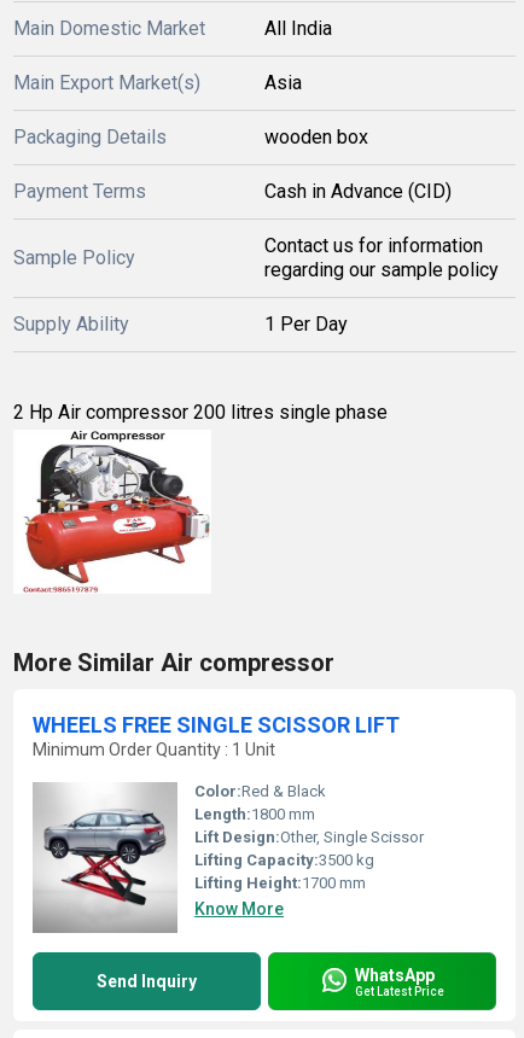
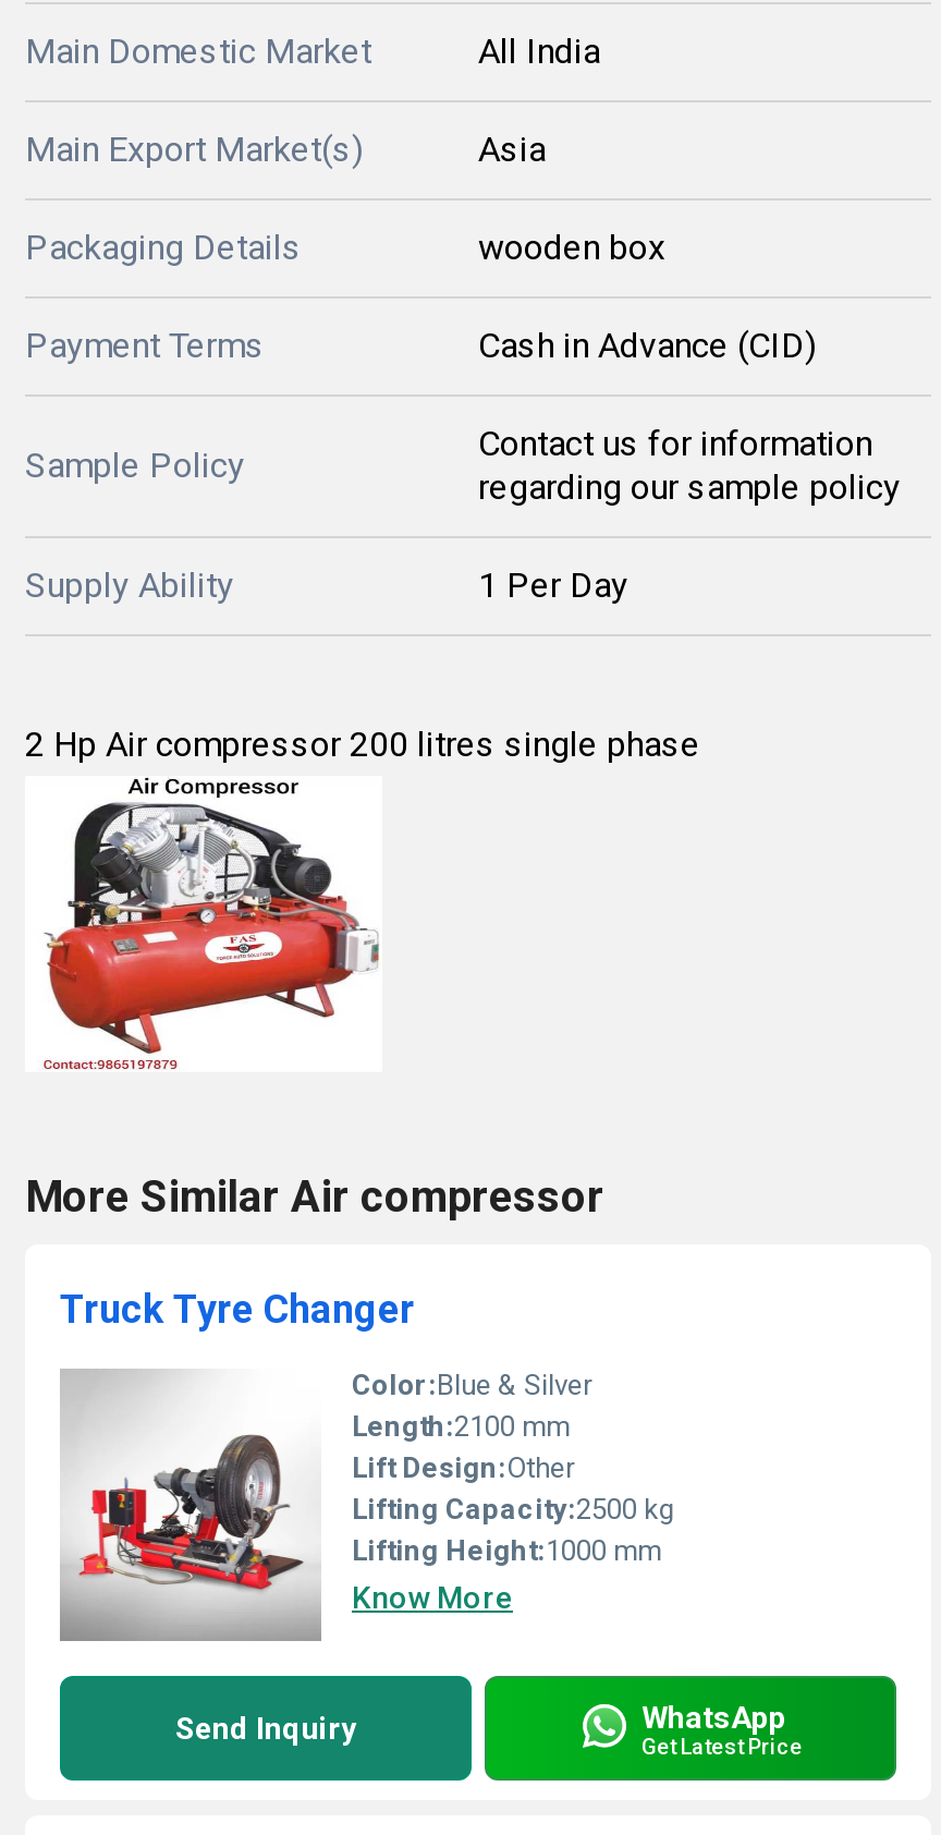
[33,712,400,759] WHEELS FREE SINGLE SCISSOR LIFT | Minimum Order Quantity : 1 Unit -> [60,1286,415,1332] Truck Tyre Changer
[43,782,424,905] [image] | Color:Red & Black | Length:1800 mm | Lift Design:Other, Single Scissor | Lifting Capacity:3500 kg | Lifting Height:1700 mm -> [80,1369,676,1589] [image] | Color:Blue & Silver | Length:2100 mm | Lift Design:Other | Lifting Capacity:2500 kg | Lifting Height:1000 mm

